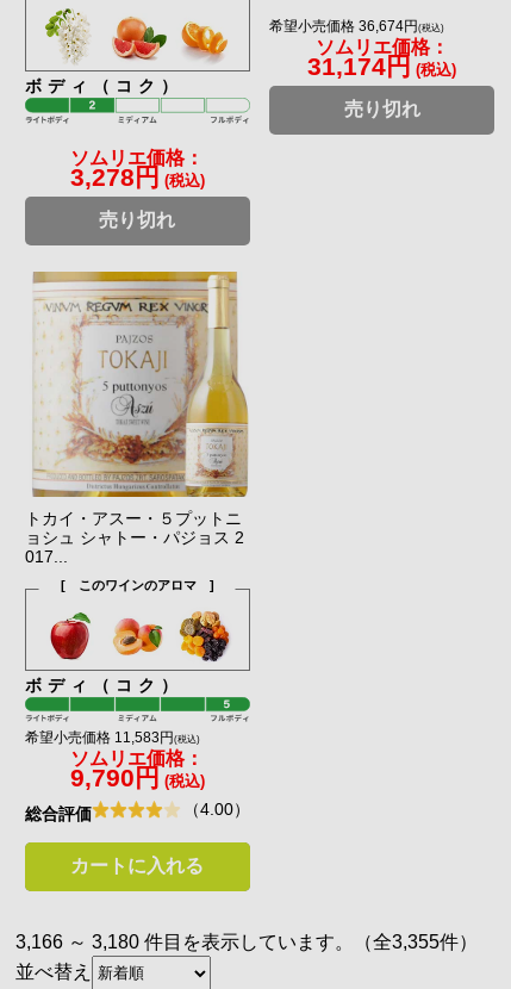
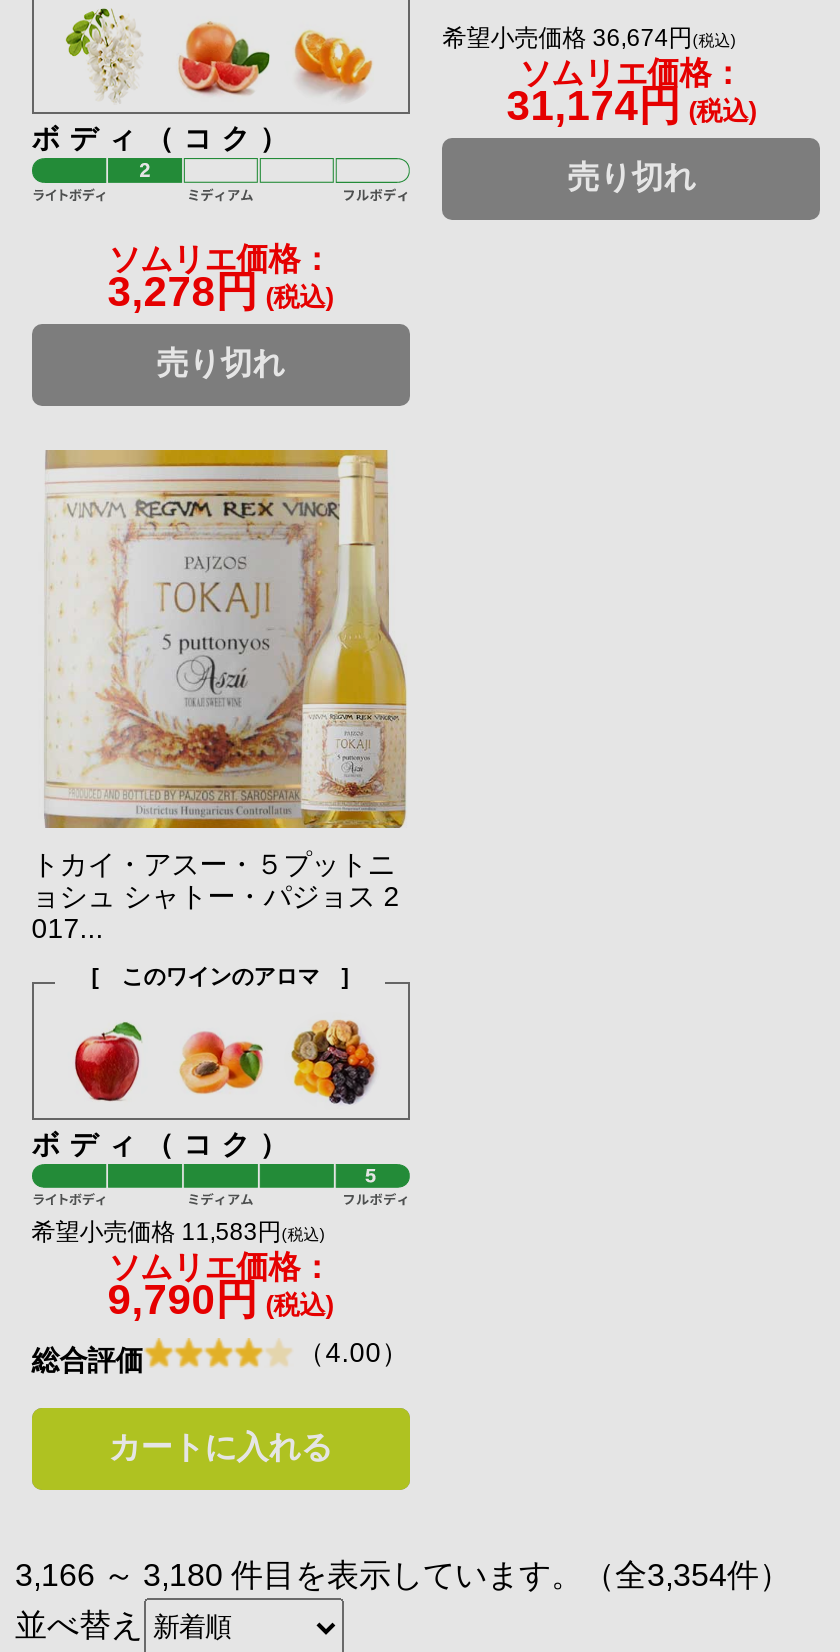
[15,932,477,952] 3,166 ～ 3,180 件目を表示しています。（全3,355件） -> [15,1558,791,1592] 3,166 ～ 3,180 件目を表示しています。（全3,354件）

